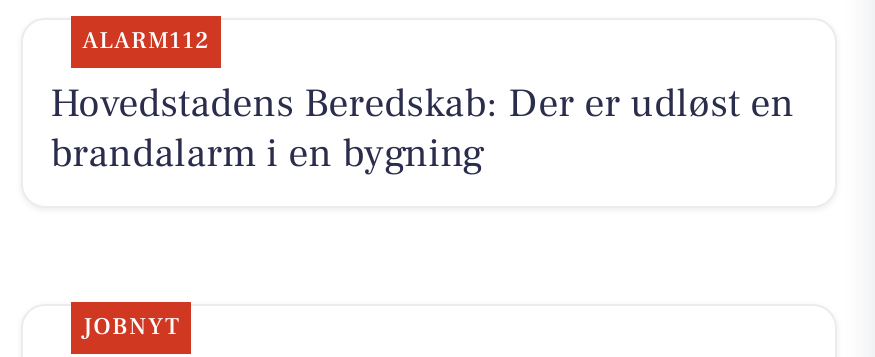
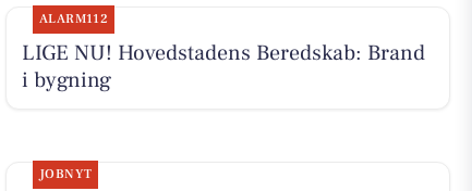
[50,78,794,180] Hovedstadens Beredskab: Der er udløst en | brandalarm i en bygning -> [21,39,425,94] LIGE NU! Hovedstadens Beredskab: Brand | i bygning

